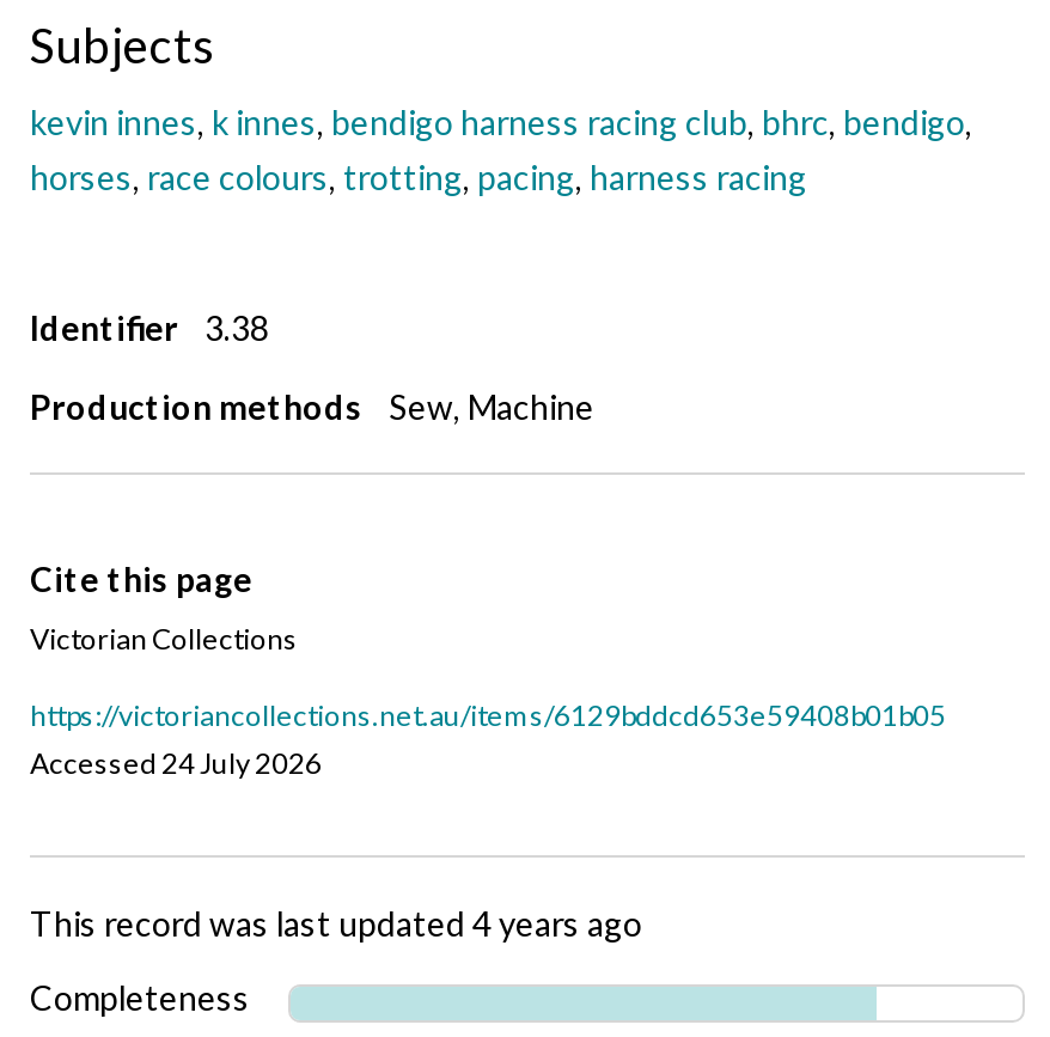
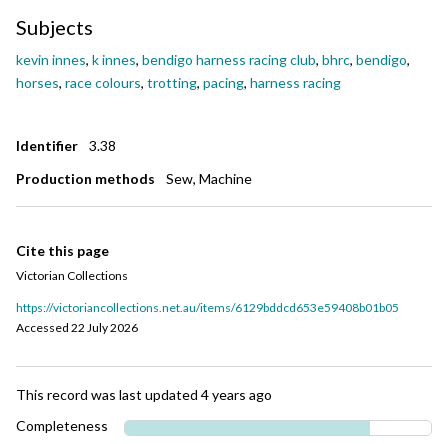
[30,745,322,781] Accessed 24 July 2026 -> [16,320,138,335] Accessed 22 July 2026

